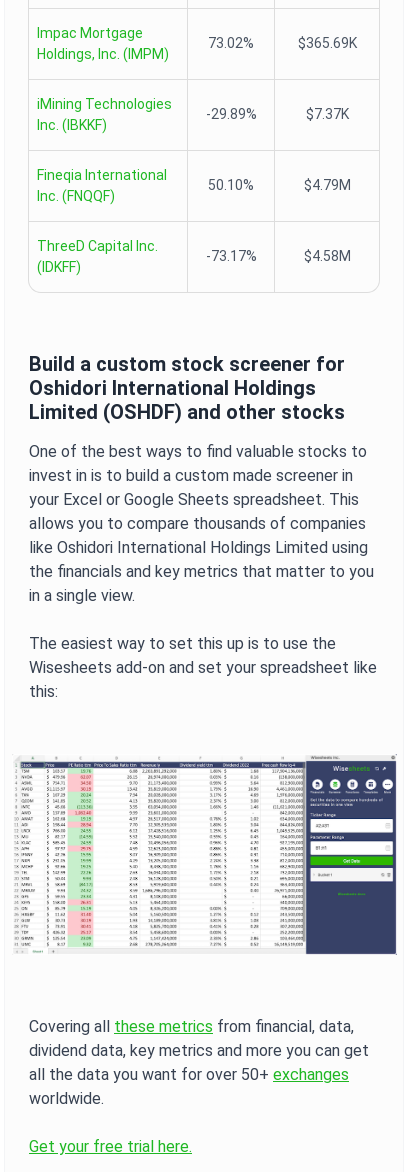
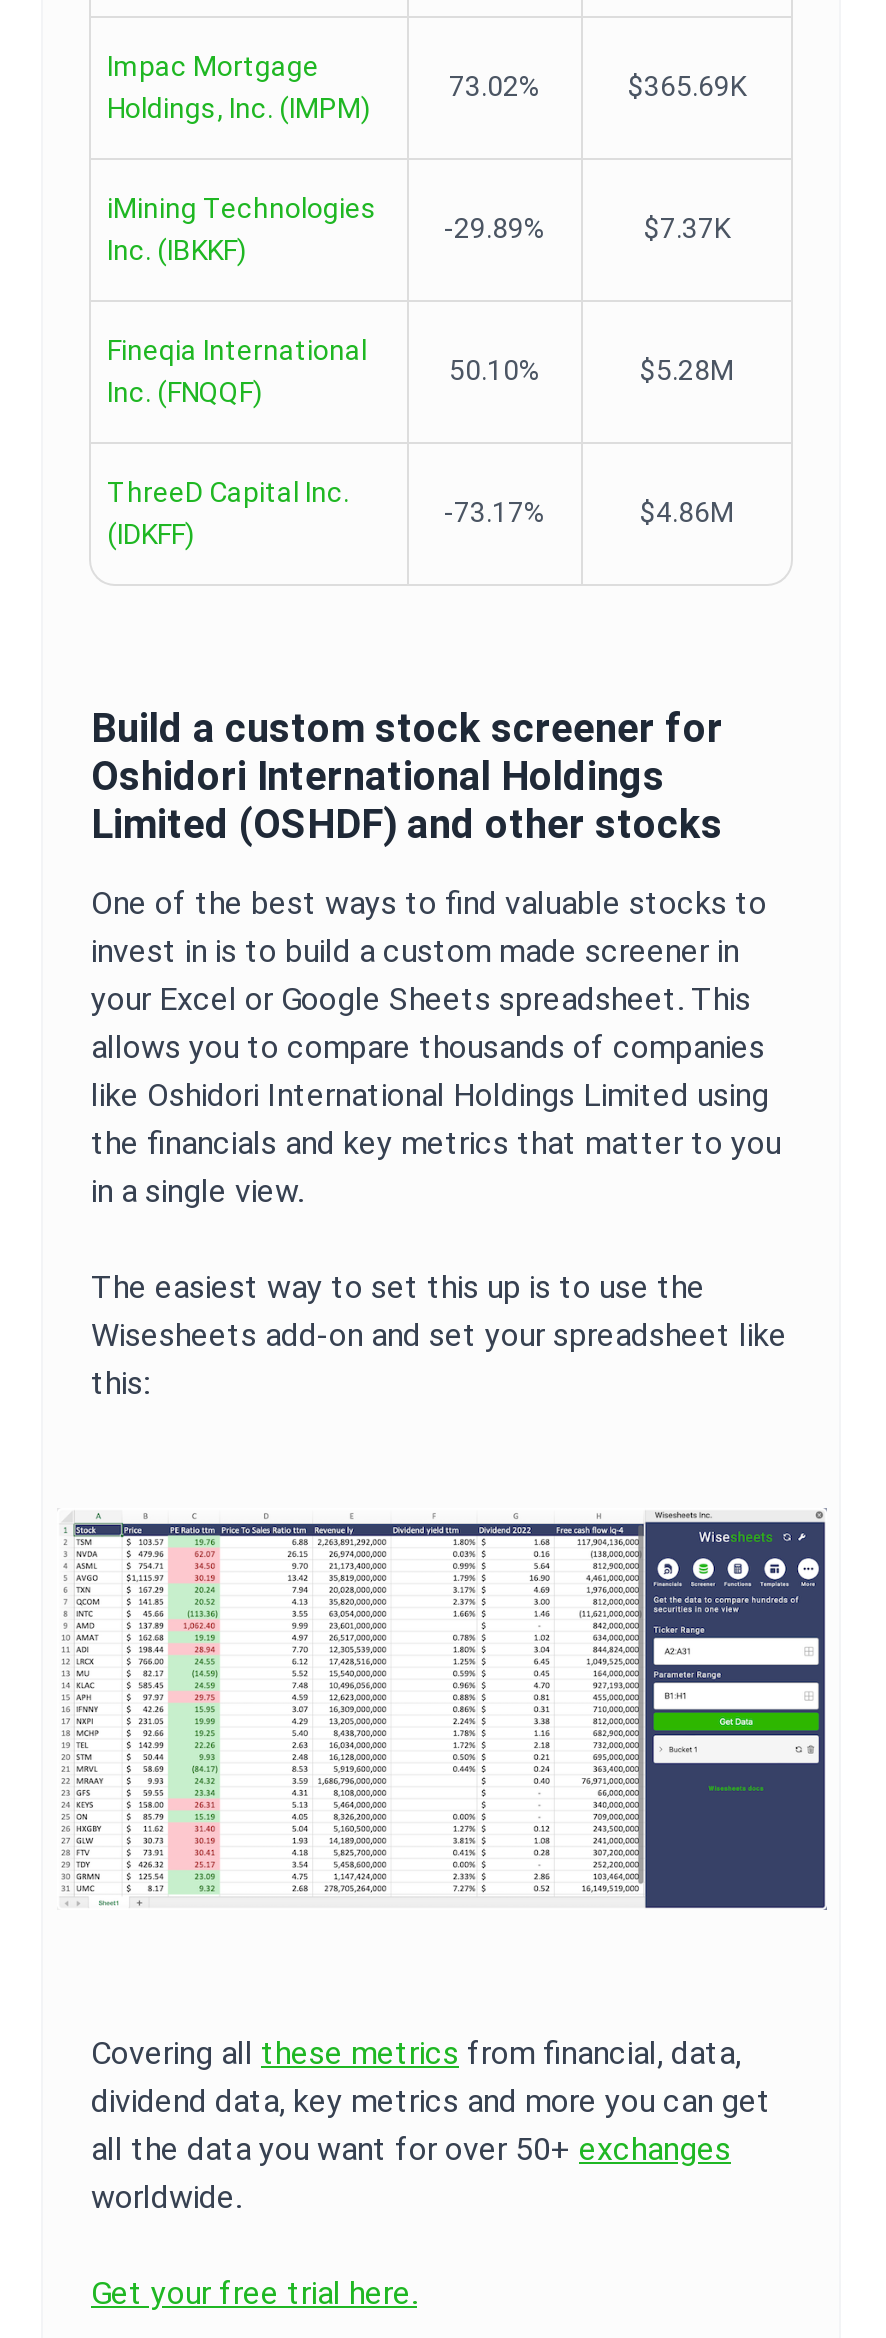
[303,177,350,193] $4.79M -> [640,354,734,386] $5.28M
[303,248,350,264] $4.58M -> [640,496,734,528] $4.86M

